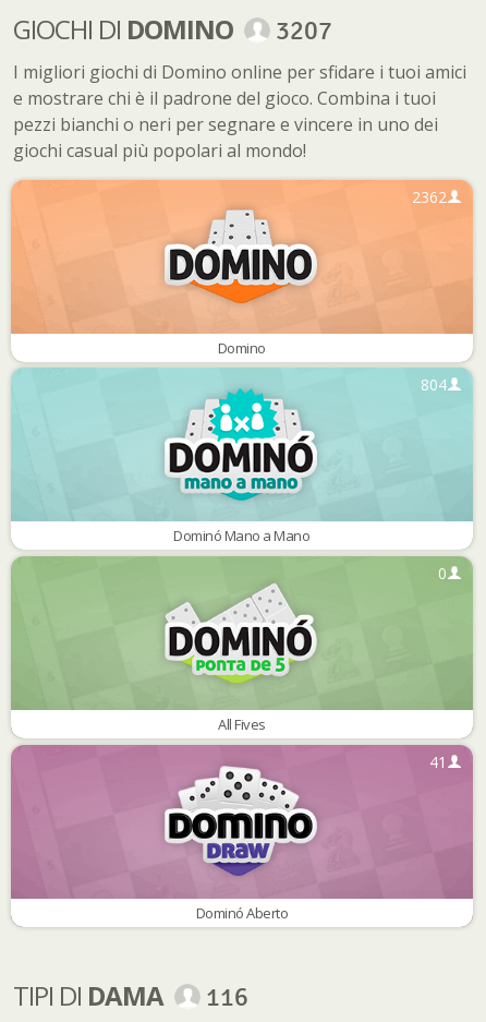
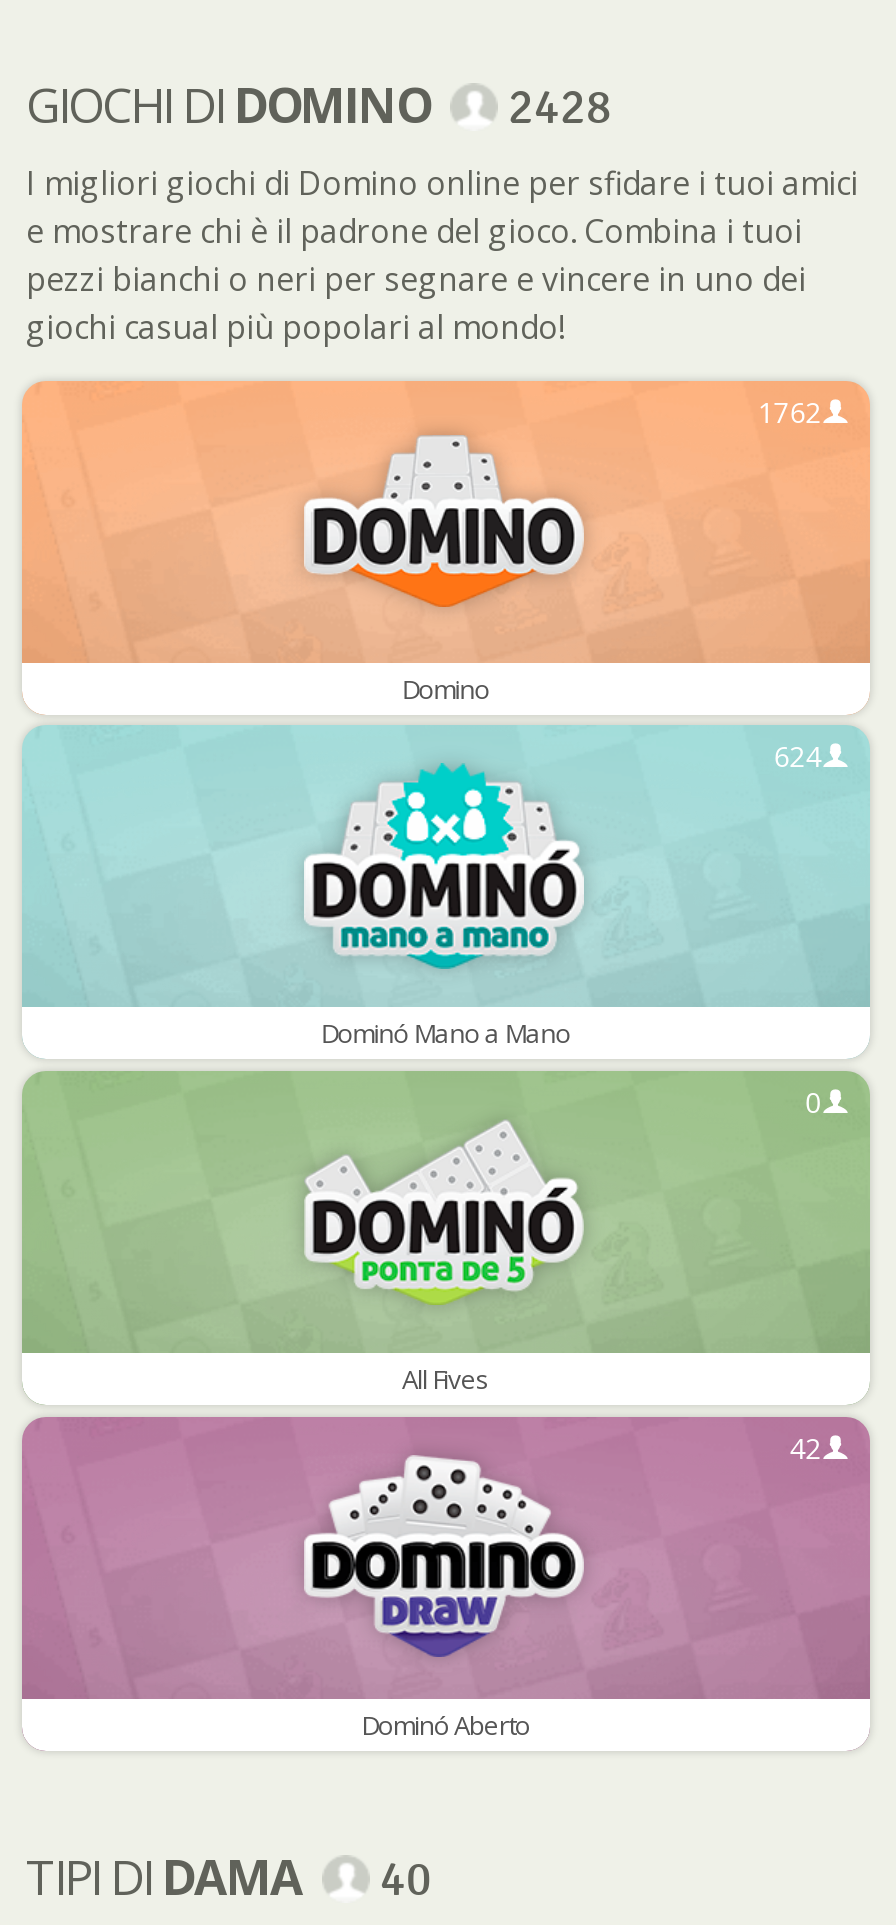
[13,11,332,47] GIOCHI DI DOMINO 3207 -> [26,71,612,137] GIOCHI DI DOMINO 2428
[412,186,447,207] 2362 -> [758,392,822,430] 1762
[420,374,447,395] 804 -> [774,738,822,776] 624
[429,751,447,772] 41 -> [790,1428,822,1466] 42
[13,978,248,1014] TIPI DI DAMA 116 -> [26,1844,432,1910] TIPI DI DAMA 40

